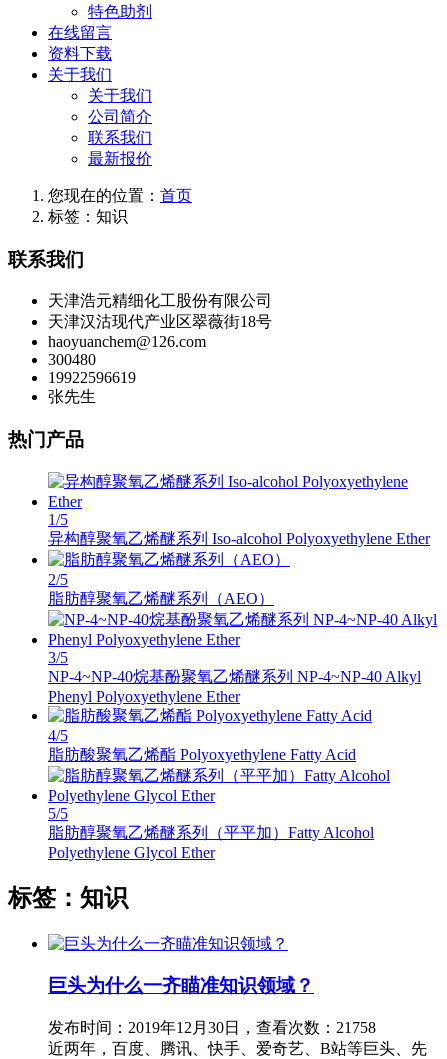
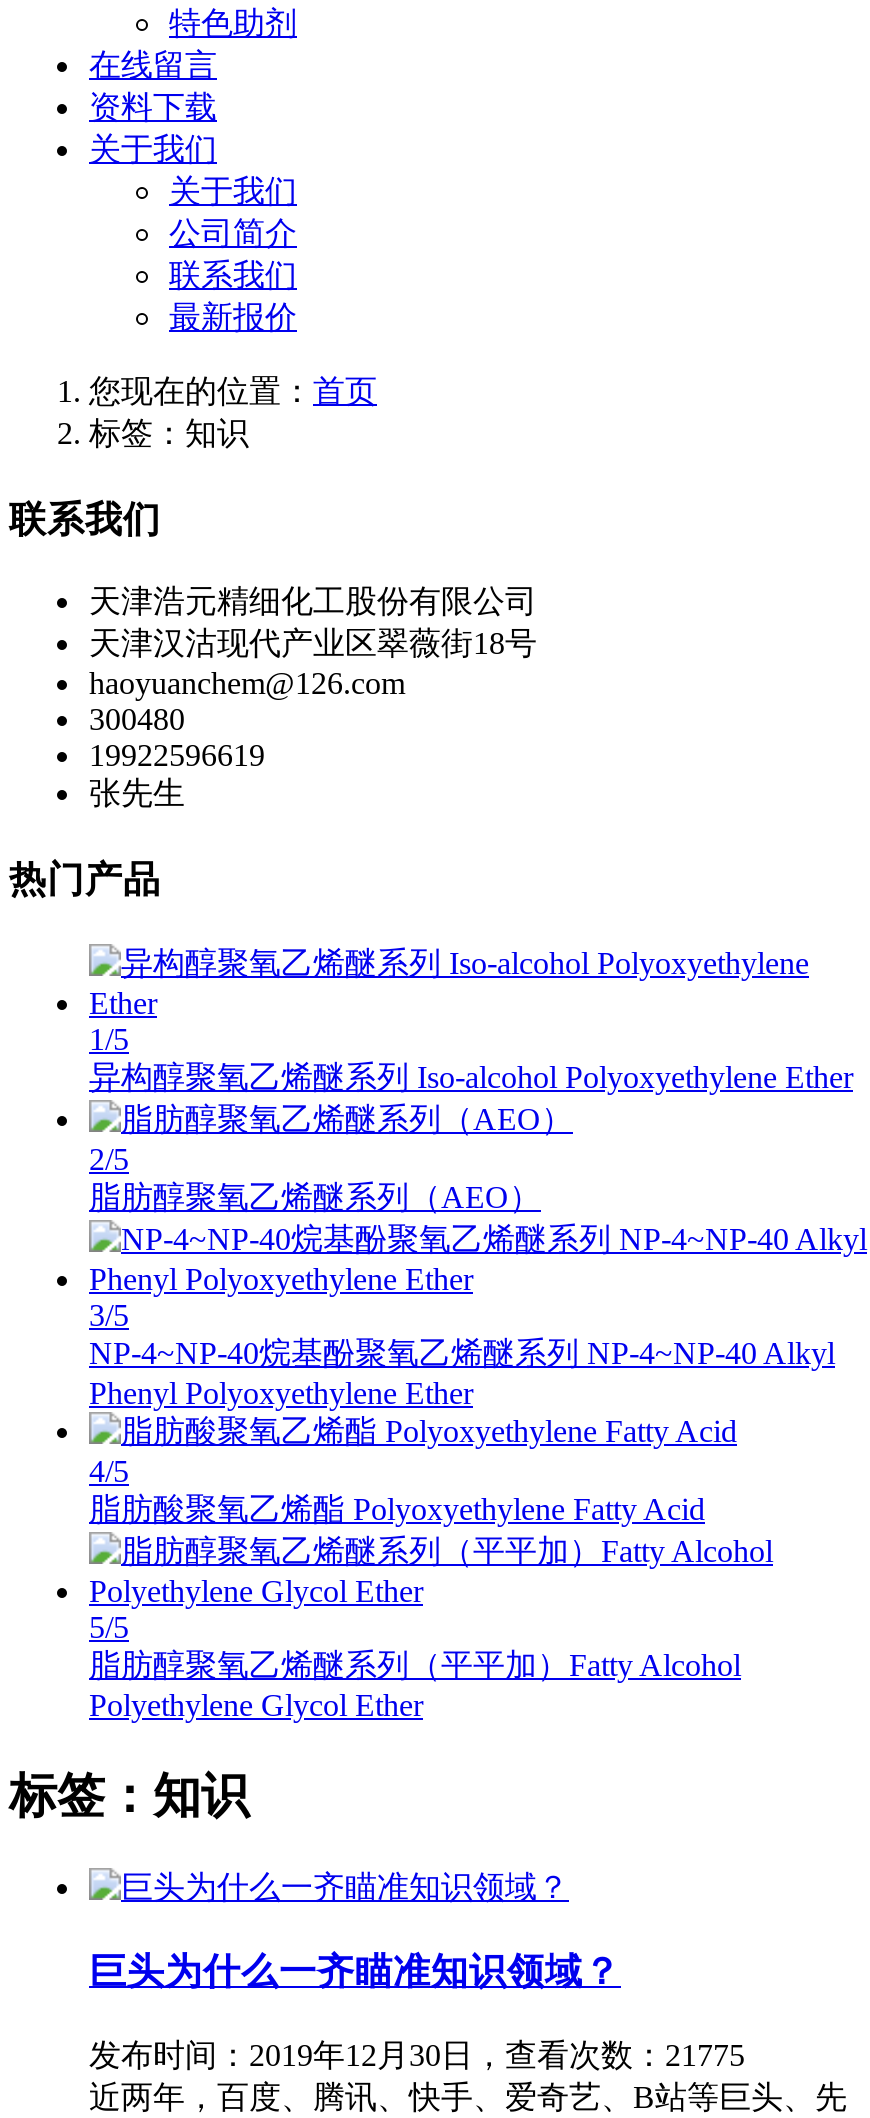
[48,1019,376,1036] 发布时间：2019年12月30日，查看次数：21758 -> [89,2038,745,2072] 发布时间：2019年12月30日，查看次数：21775

